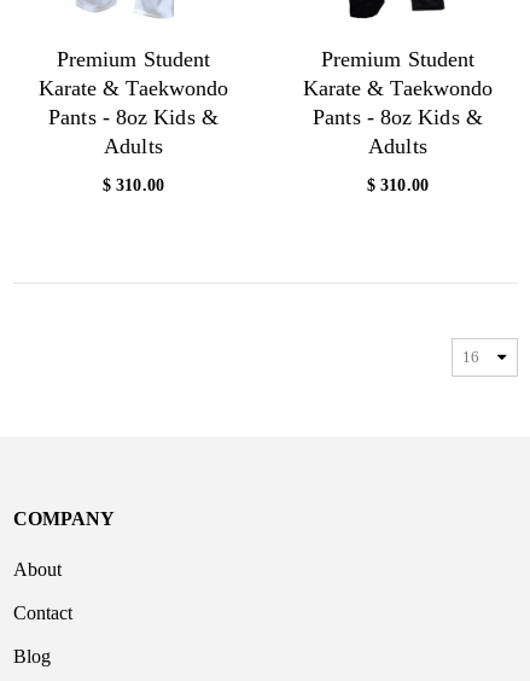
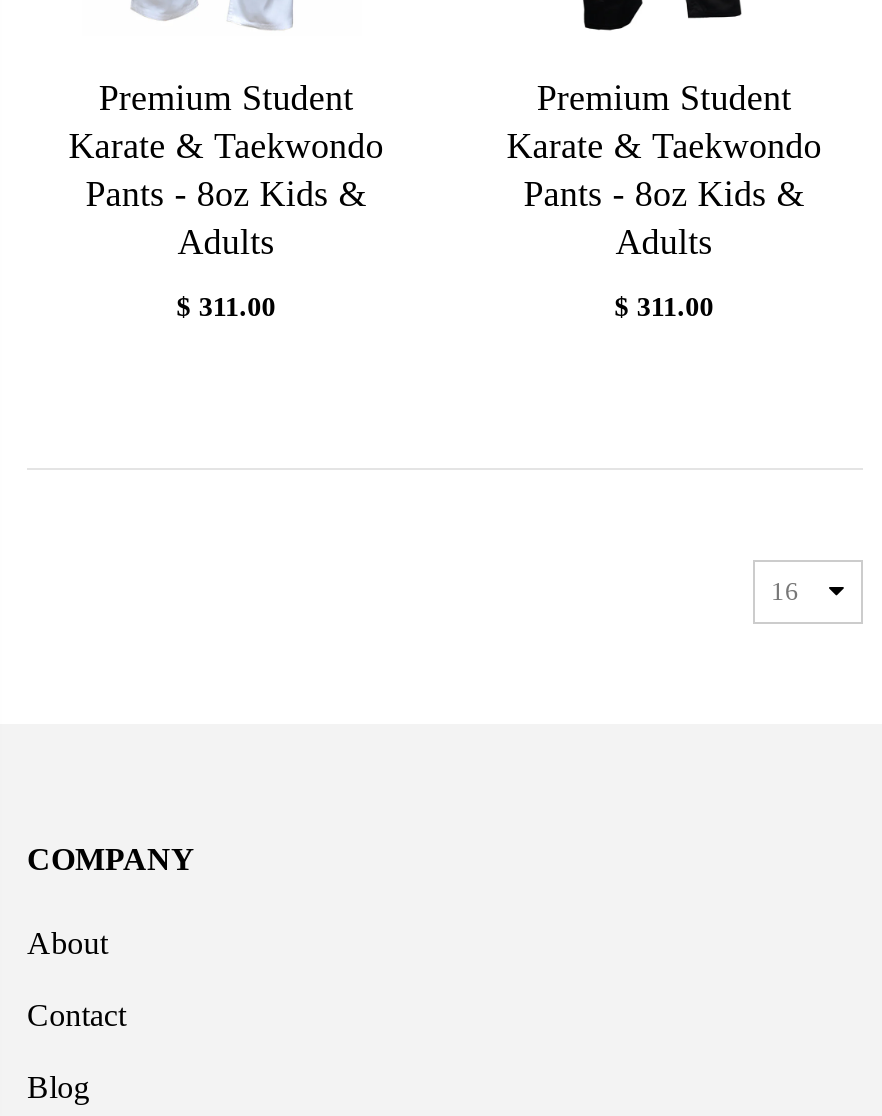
[103,176,164,194] $ 310.00 -> [176,291,276,321] $ 311.00
[367,176,428,194] $ 310.00 -> [614,291,714,321] $ 311.00

